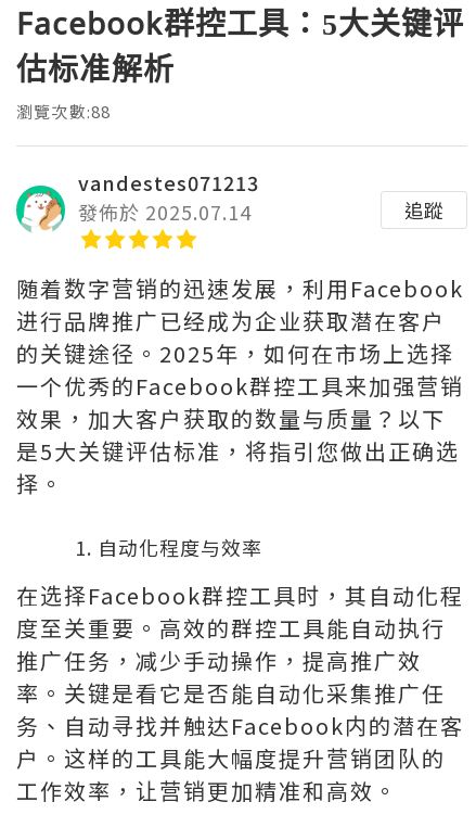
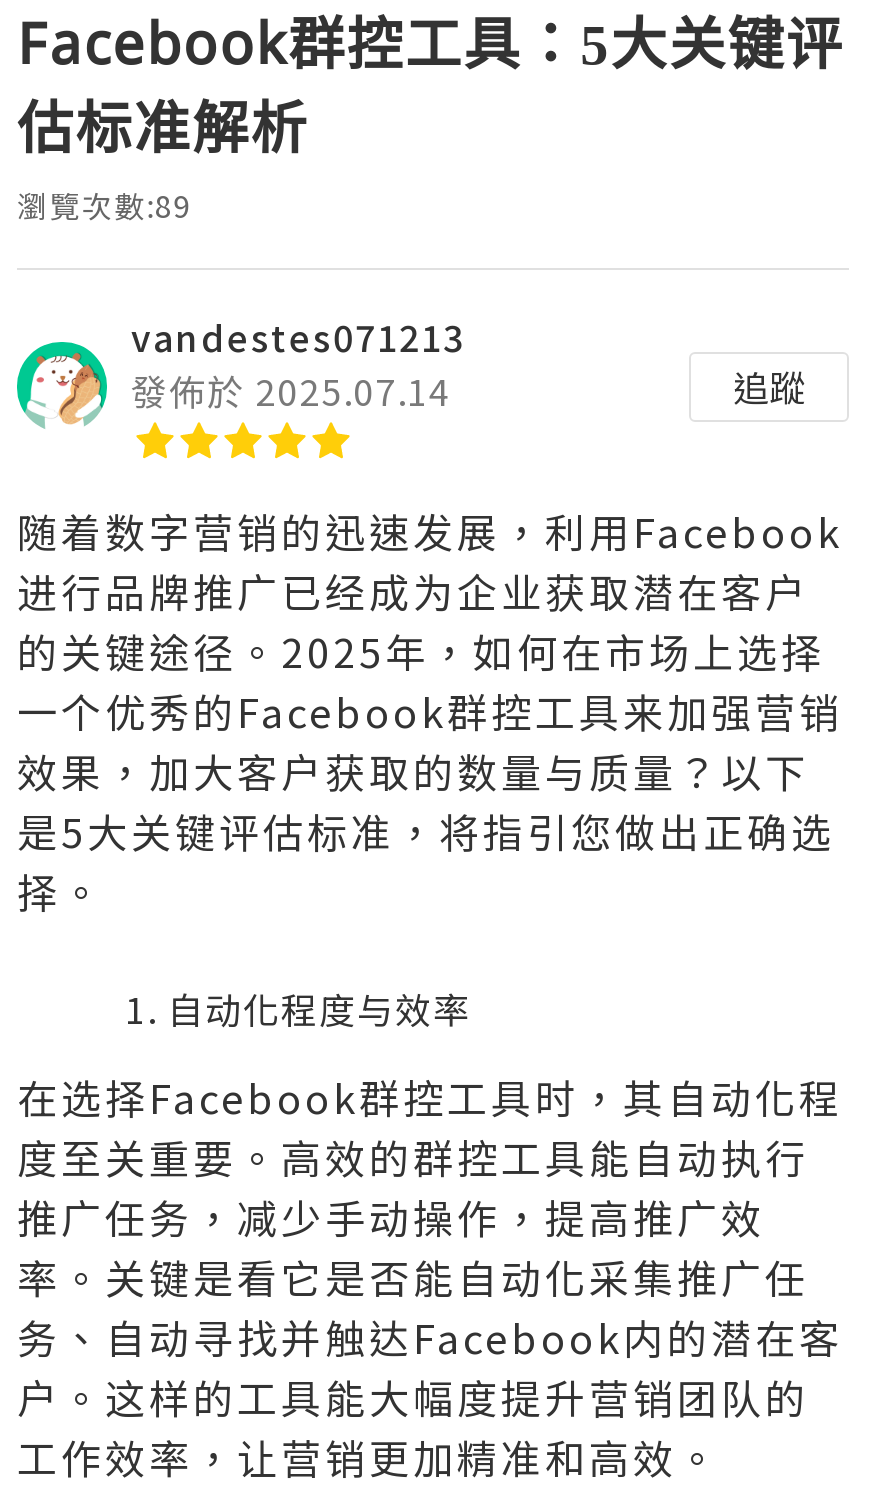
[16,100,111,123] 瀏覽次數:88 -> [17,184,192,226] 瀏覽次數:89

